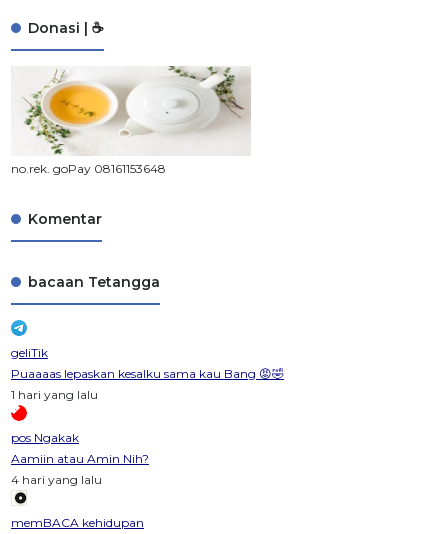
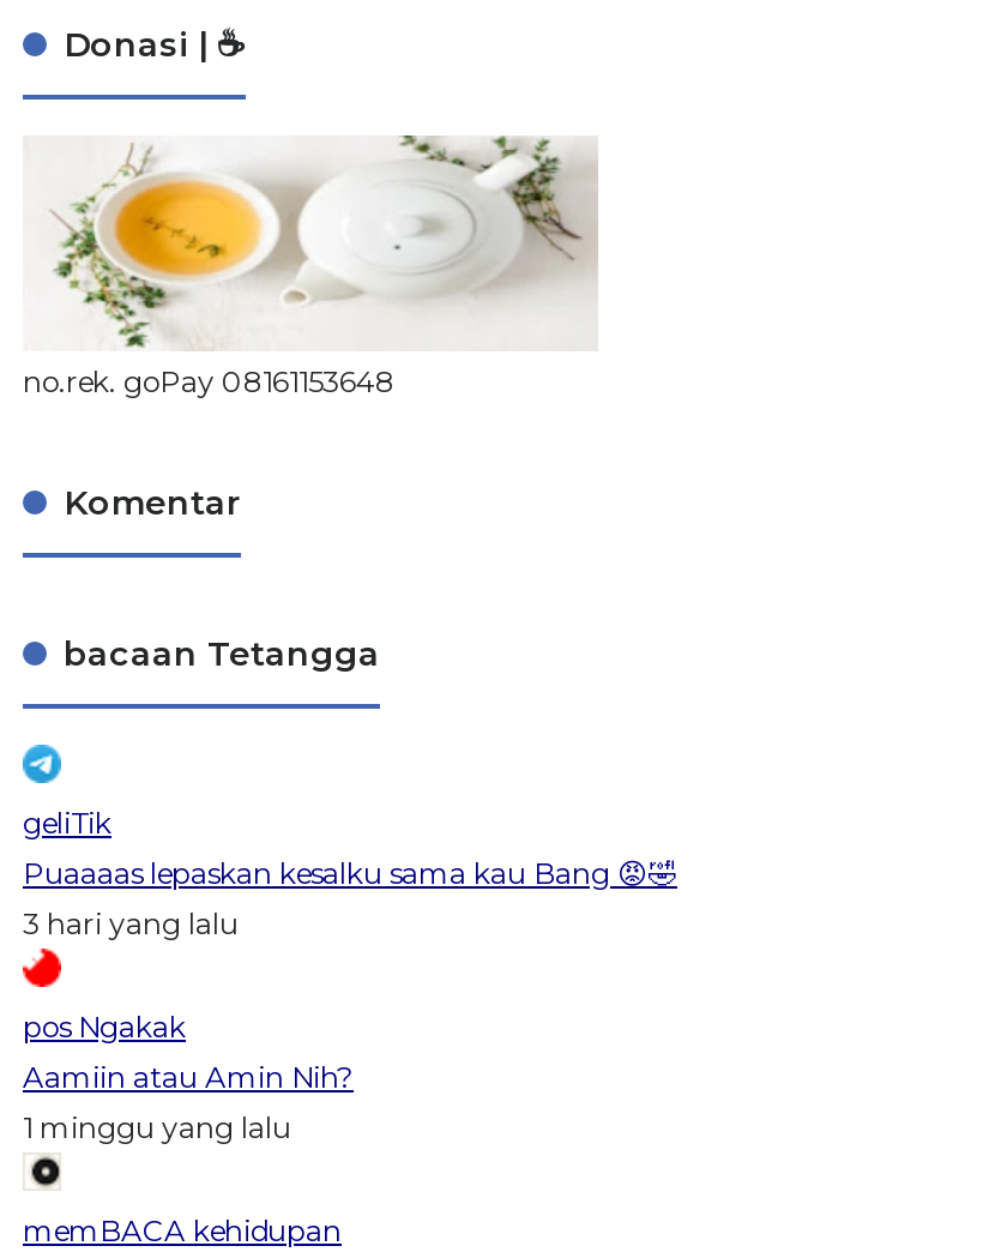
[11,387,98,402] 1 hari yang lalu -> [23,905,239,941] 3 hari yang lalu
[11,472,102,487] 4 hari yang lalu -> [23,1109,291,1145] 1 minggu yang lalu

